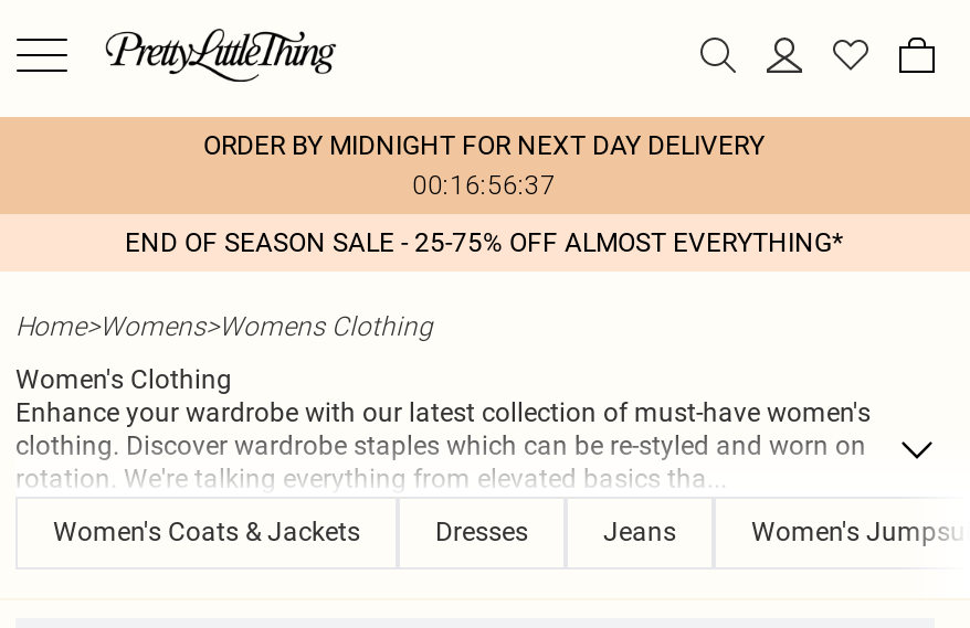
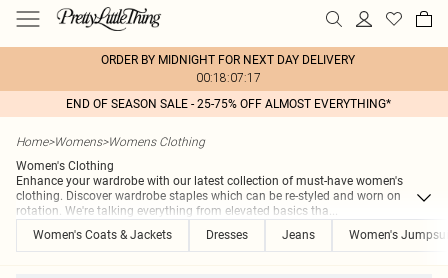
[412,168,556,201] 00:16:56:37 -> [195,70,260,85] 00:18:07:17

